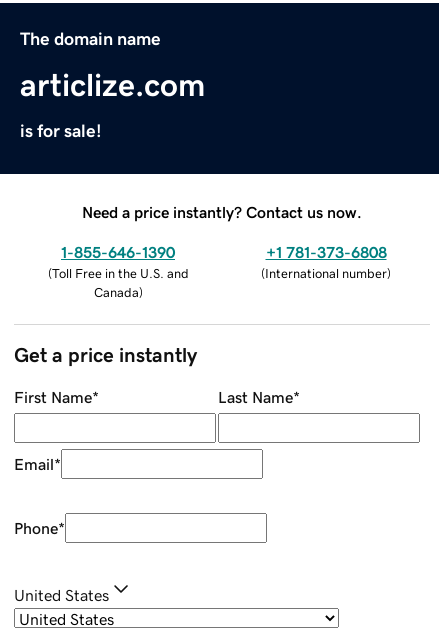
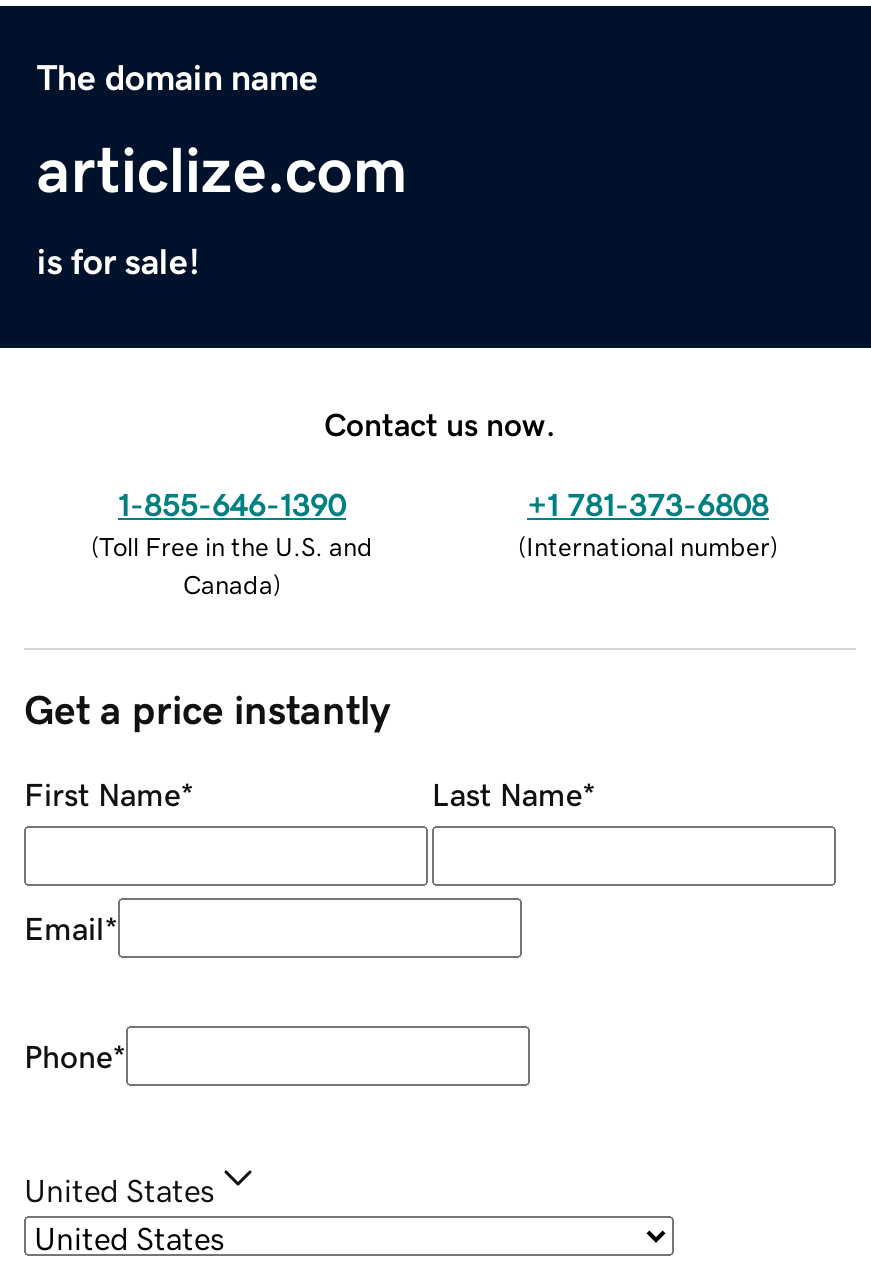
[82,204,362,220] Need a price instantly? Contact us now. -> [324,407,556,439] Contact us now.

